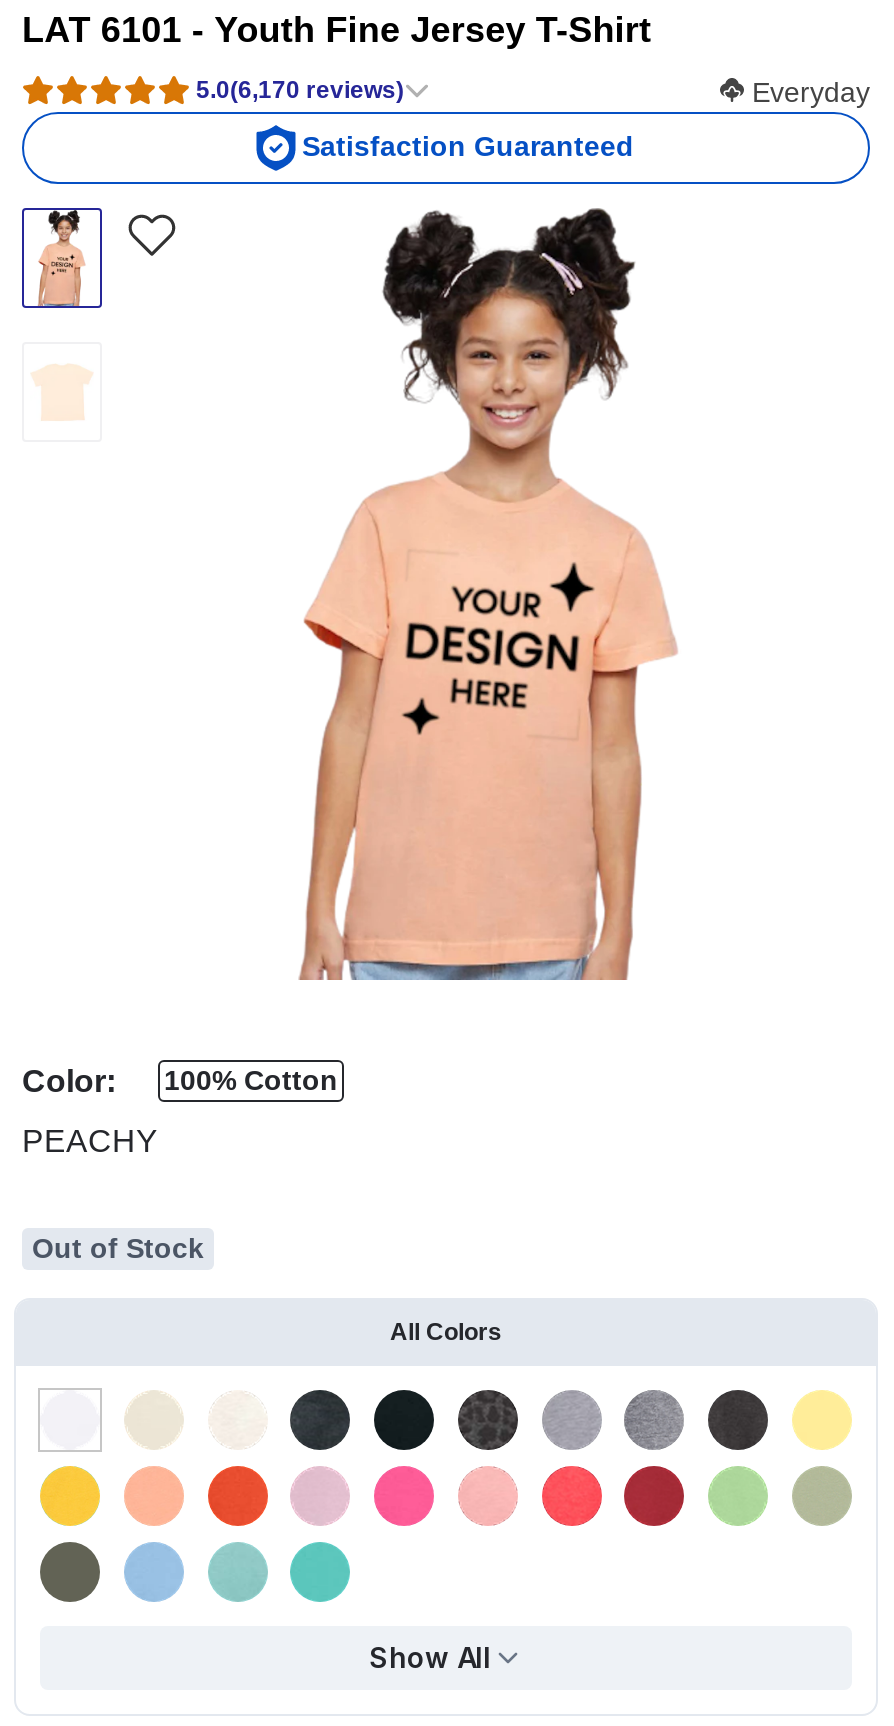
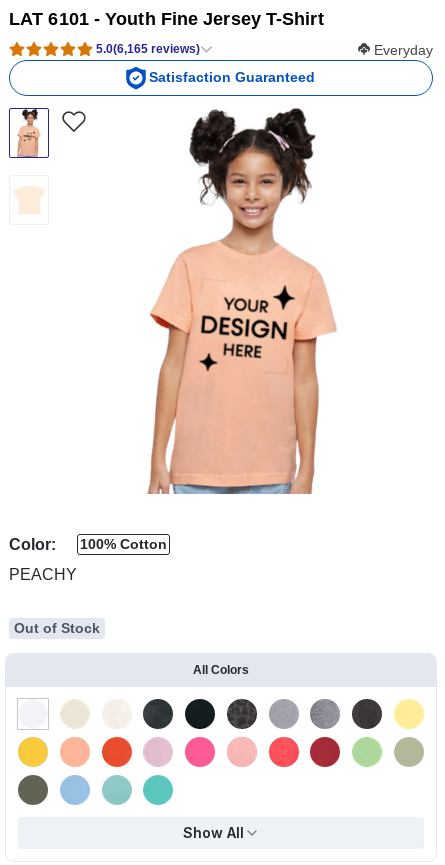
[196,76,404,104] 5.0(6,170 reviews) -> [96,42,200,56] 5.0(6,165 reviews)

